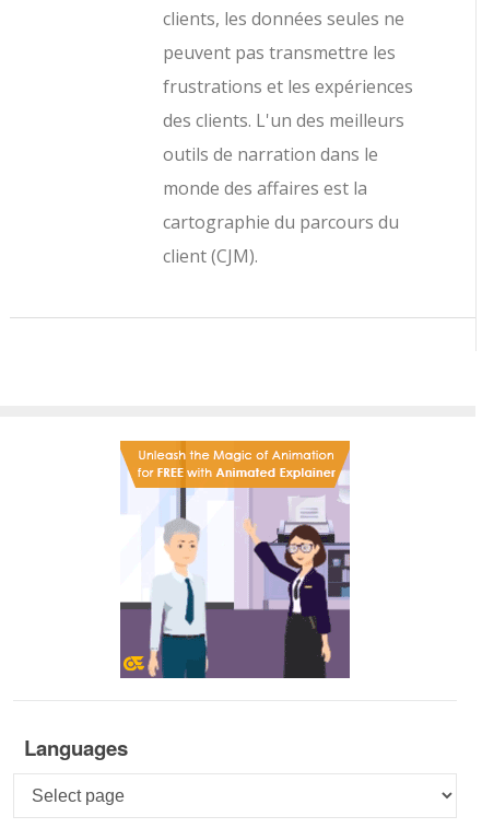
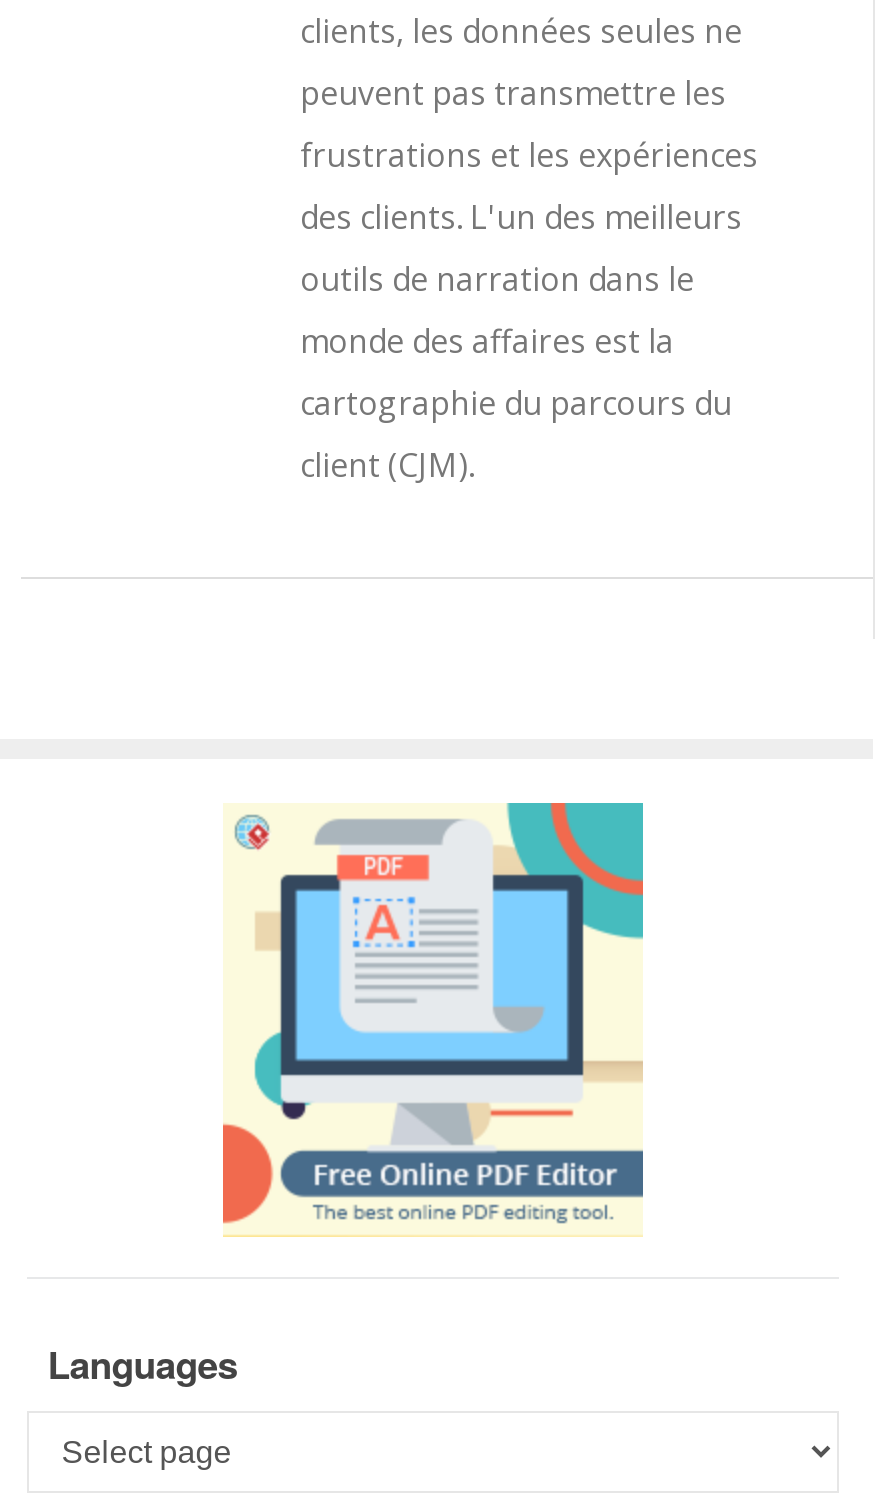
[119,440,351,679] [image] -> [221,801,645,1237] [image]

